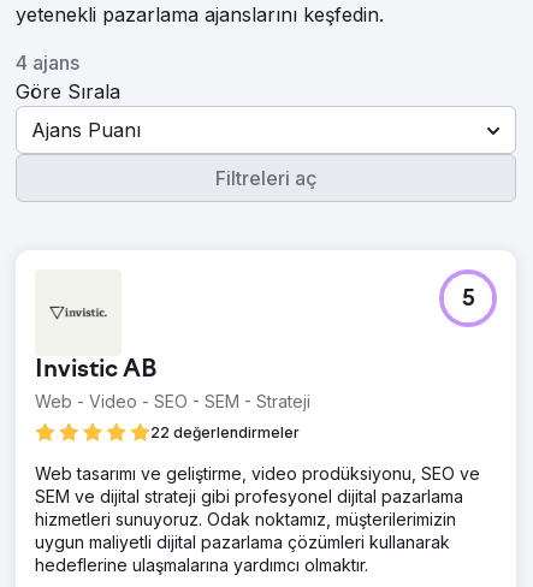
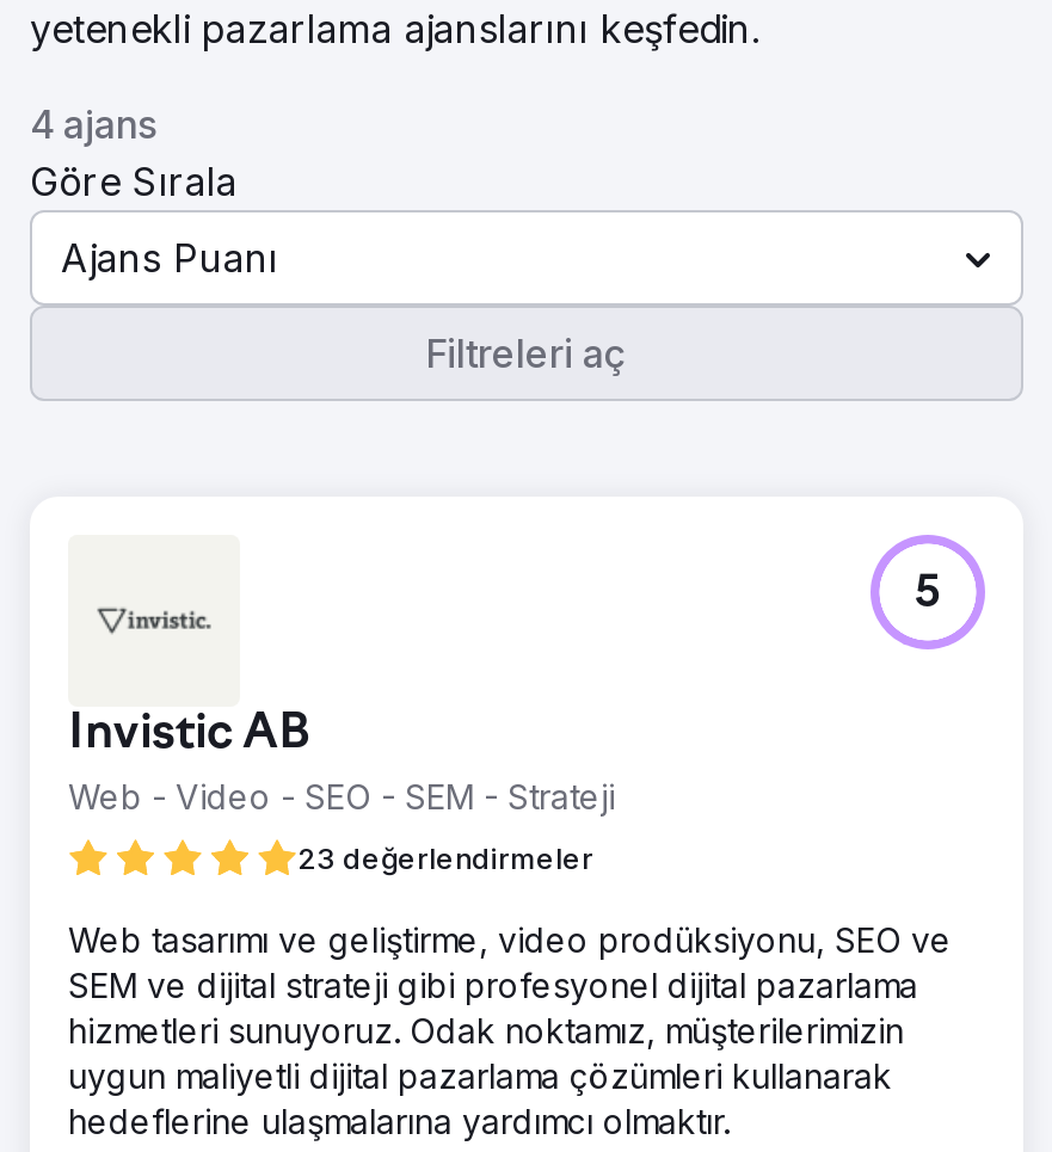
[150,423,300,441] 22 değerlendirmeler -> [297,840,593,876] 23 değerlendirmeler

